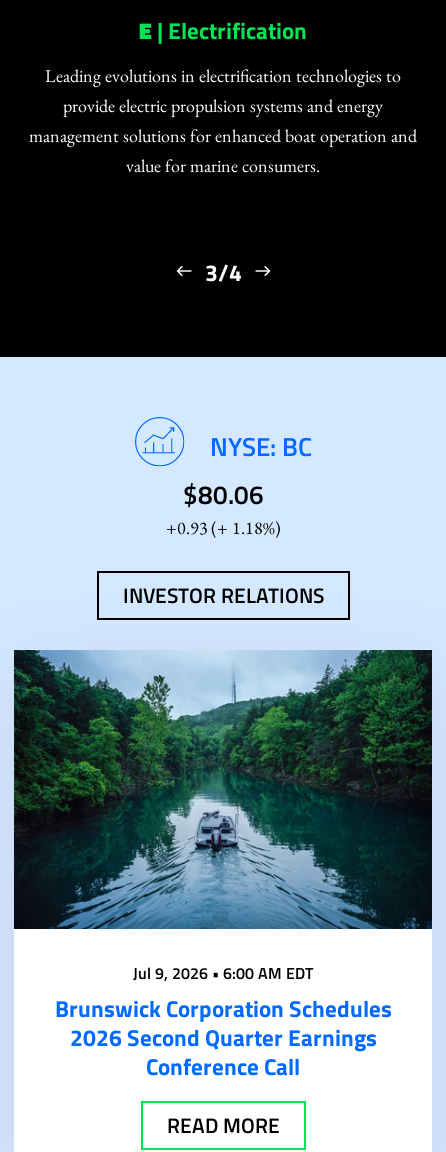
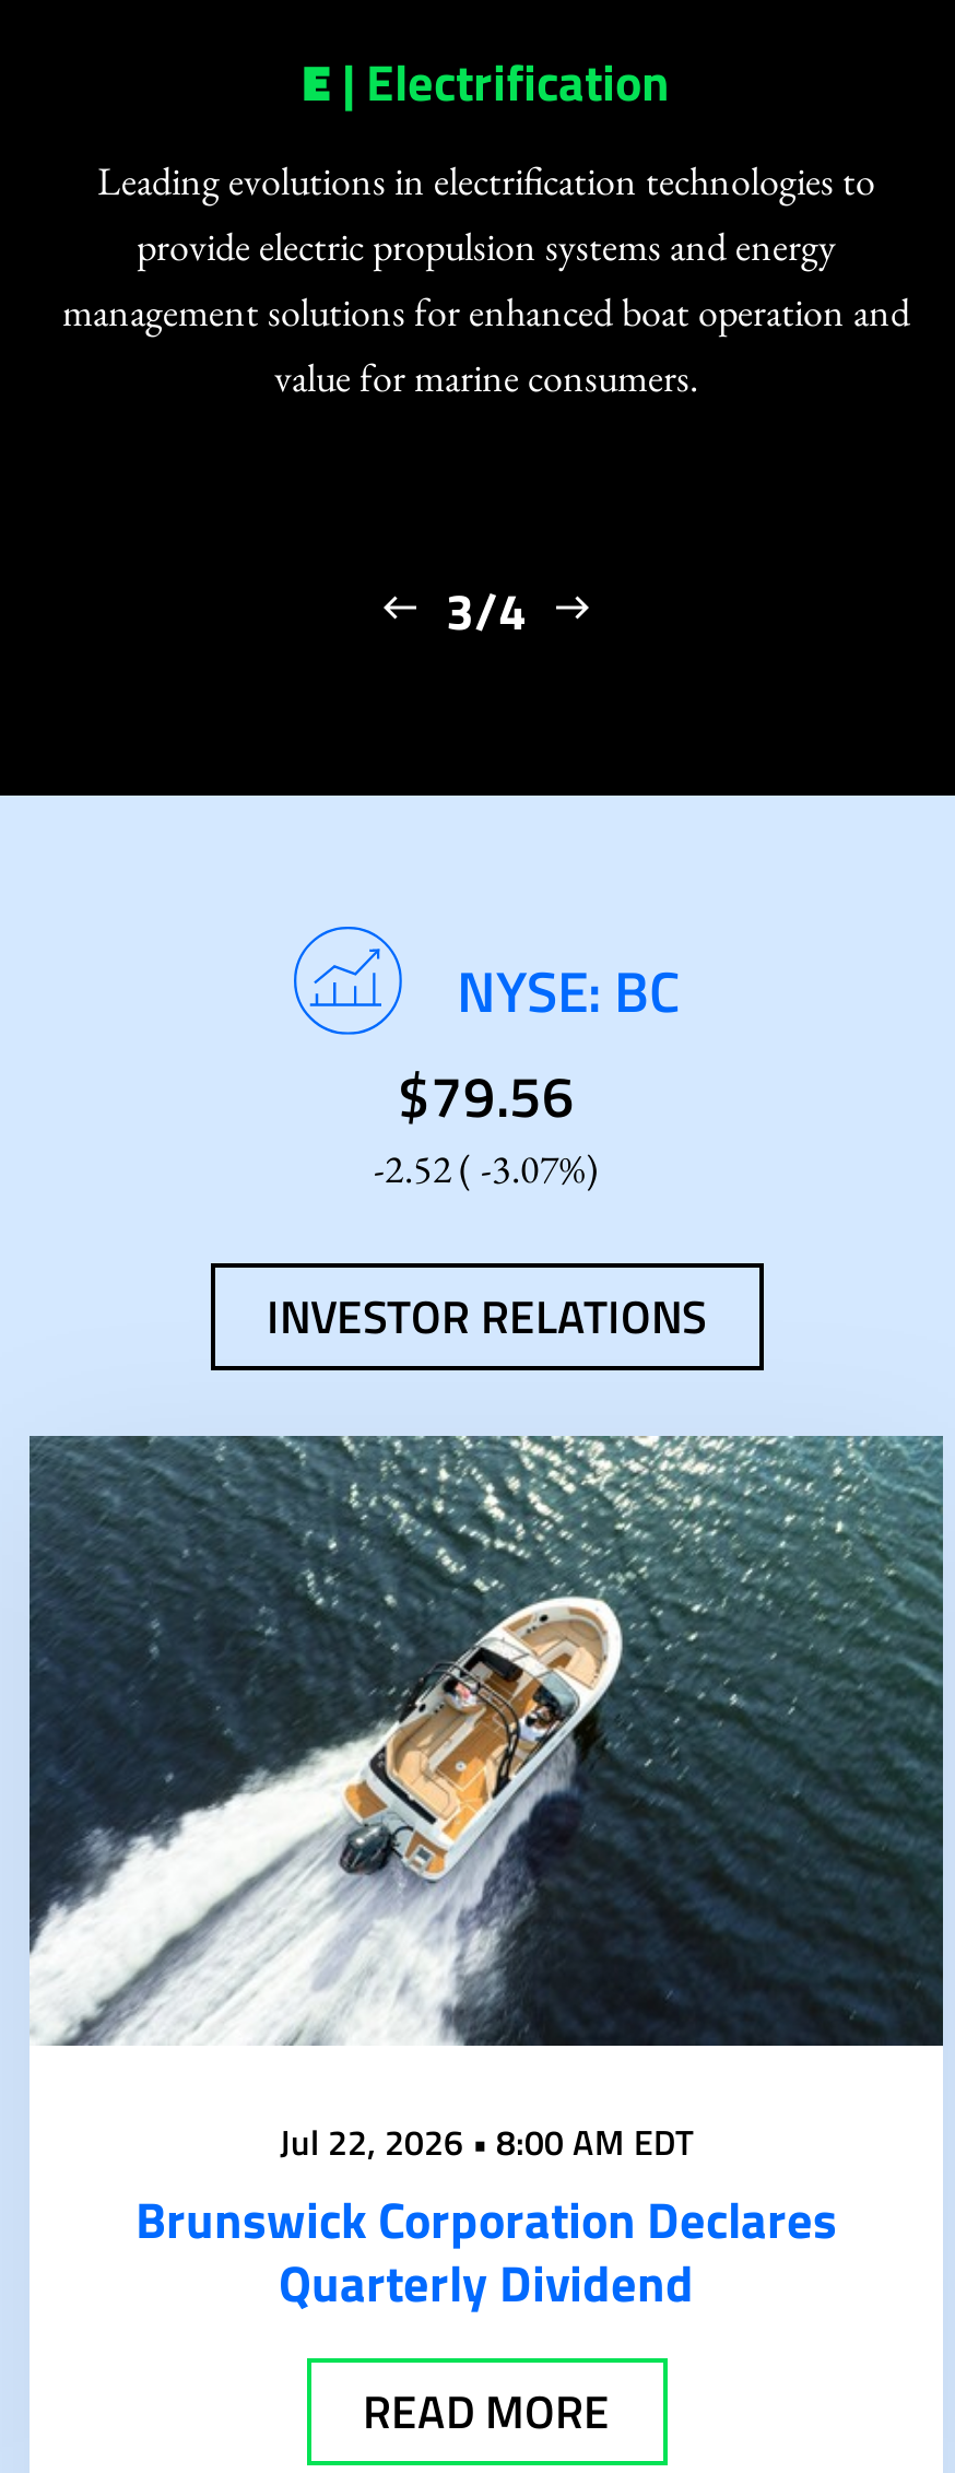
[176,475,280,539] $80.06 | 0.93 ( | 1.18%) -> [374,1053,599,1193] $79.56 | -2.52 ( -3.07%)
[13,650,433,1084] [image] | Jul 9, 2026 • 6:00 AM EDT | Brunswick Corporation Schedules | 2026 Second Quarter Earnings | Conference Call -> [30,1434,943,2320] [image] | Jul 22, 2026 • 8:00 AM EDT | Brunswick Corporation Declares | Quarterly Dividend

